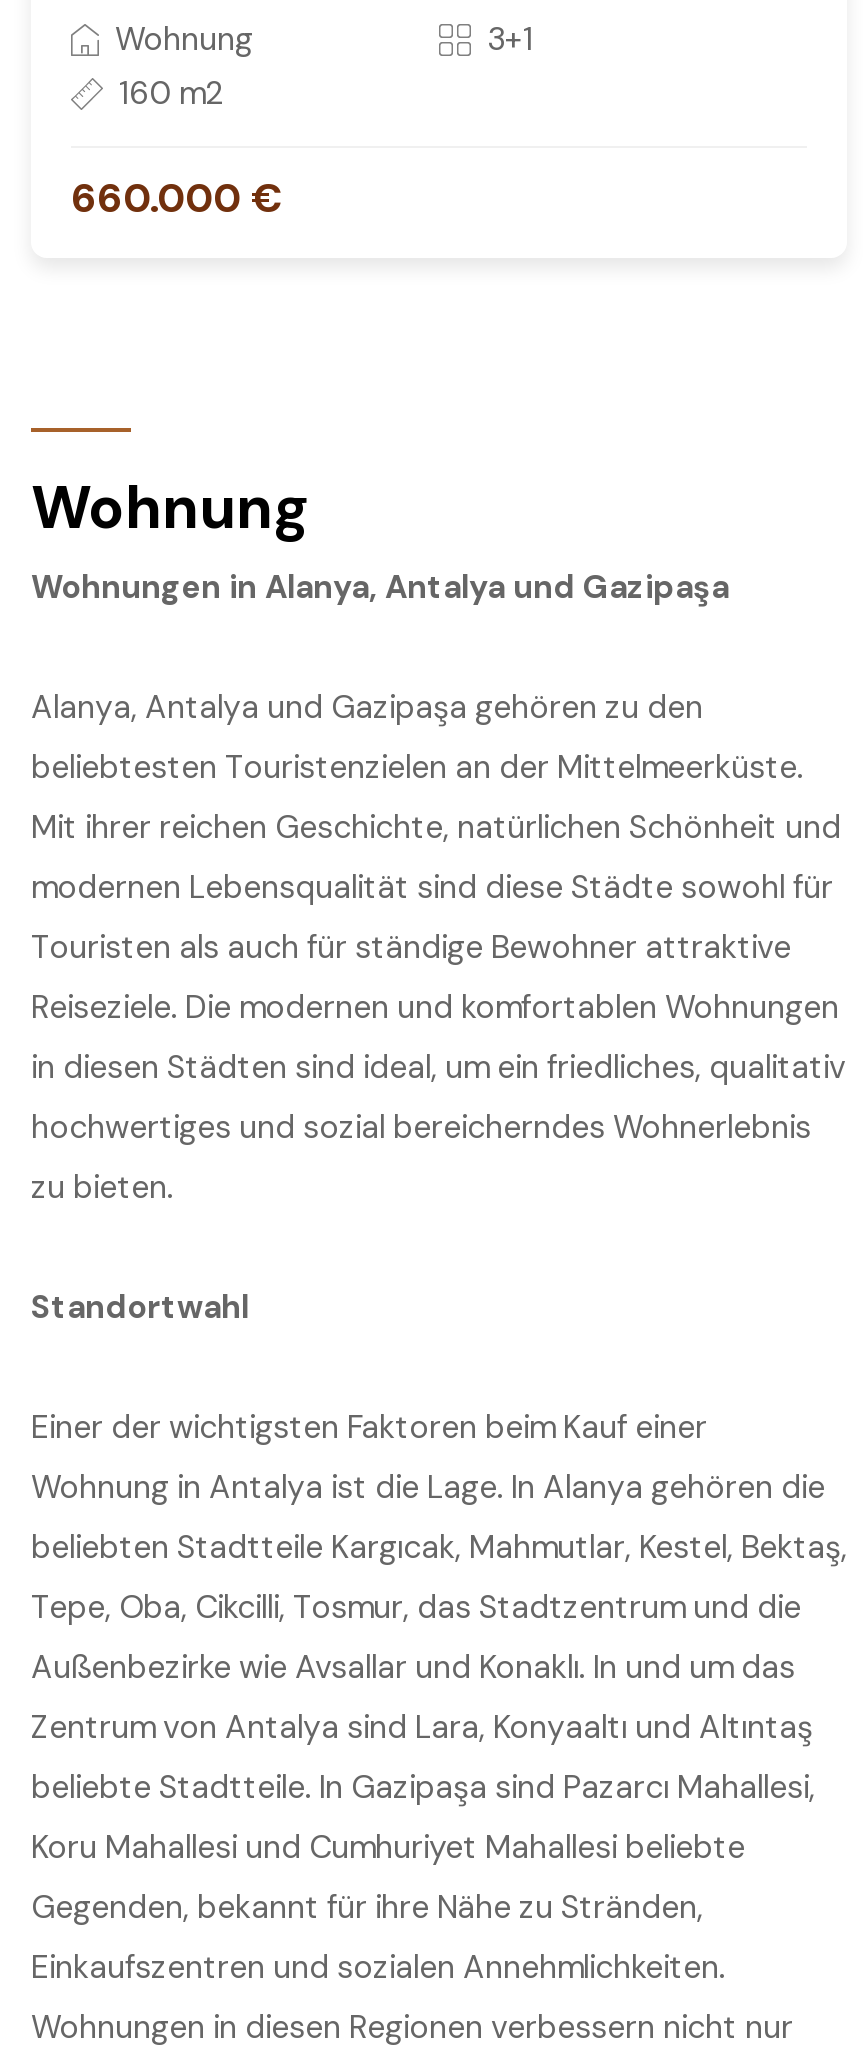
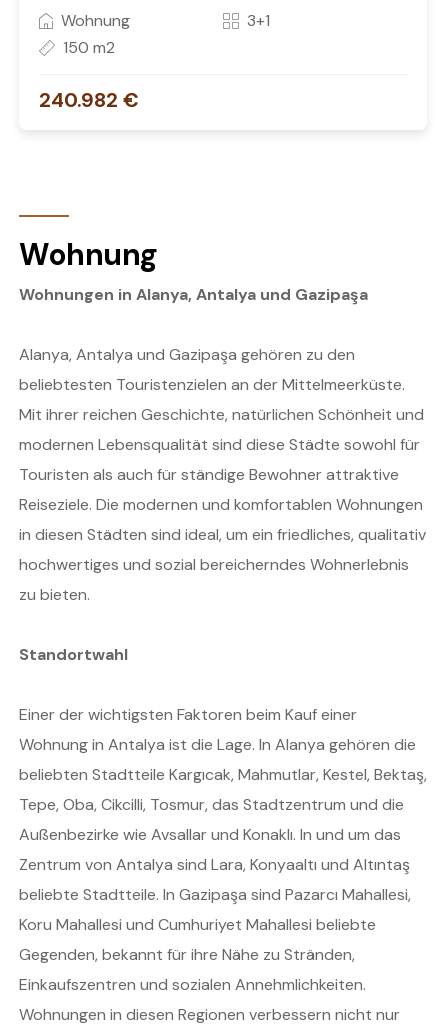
[119,73,223,115] 160 m2 -> [63,37,115,58] 150 m2
[71,173,283,225] 660.000 € -> [39,87,139,113] 240.982 €

